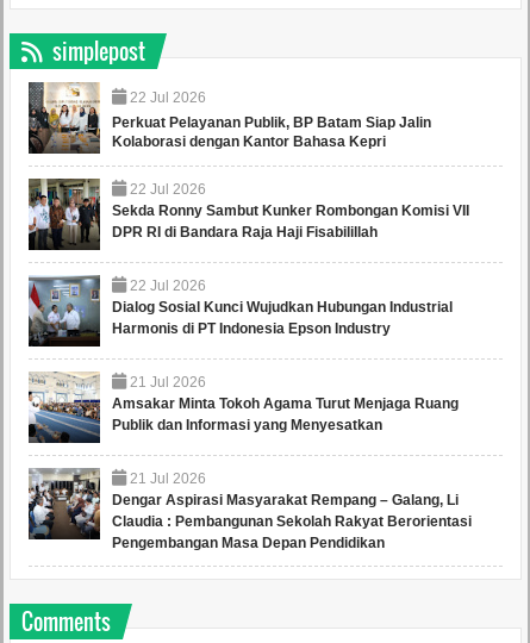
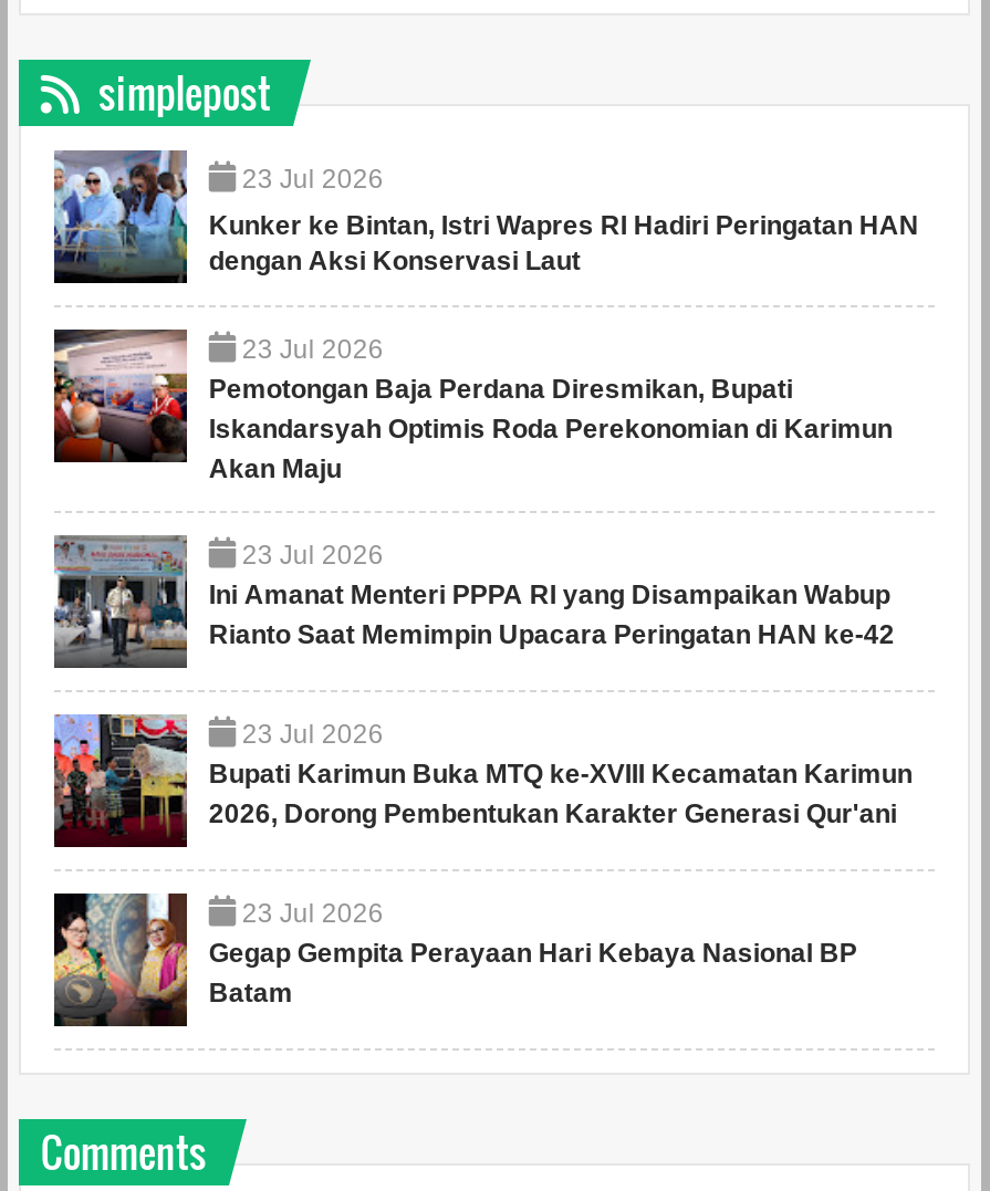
[27,82,431,154] [image] | Perkuat Pelayanan Publik, BP Batam Siap Jalin | Kolaborasi dengan Kantor Bahasa Kepri -> [52,150,919,281] [image] | Kunker ke Bintan, Istri Wapres RI Hadiri Peringatan HAN | dengan Aksi Konservasi Laut
[130,90,206,106] 22 Jul 2026 -> [242,164,384,195] 23 Jul 2026
[29,179,469,250] [image] | 22 Jul 2026 | Sekda Ronny Sambut Kunker Rombongan Komisi VII | DPR RI di Bandara Raja Haji Fisabilillah -> [52,330,892,485] [image] | 23 Jul 2026 | Pemotongan Baja Perdana Diresmikan, Bupati | Iskandarsyah Optimis Roda Perekonomian di Karimun | Akan Maju
[27,274,452,361] [image] | 22 Jul 2026 | Dialog Sosial Kunci Wujudkan Hubungan Industrial | Harmonis di PT Indonesia Epson Industry -> [52,511,895,670] [image] | 23 Jul 2026 | Ini Amanat Menteri PPPA RI yang Disampaikan Wabup | Rianto Saat Memimpin Upacara Peringatan HAN ke-42
[27,372,458,457] [image] | 21 Jul 2026 | Amsakar Minta Tokoh Agama Turut Menjaga Ruang | Publik dan Informasi yang Menyesatkan -> [52,690,912,849] [image] | 23 Jul 2026 | Bupati Karimun Buka MTQ ke-XVIII Kecamatan Karimun | 2026, Dorong Pembentukan Karakter Generasi Qur'ani
[27,468,472,554] [image] | 21 Jul 2026 | Dengar Aspirasi Masyarakat Rempang – Galang, Li | Claudia : Pembangunan Sekolah Rakyat Berorientasi | Pengembangan Masa Depan Pendidikan -> [52,867,857,1028] [image] | 23 Jul 2026 | Gegap Gempita Perayaan Hari Kebaya Nasional BP | Batam

